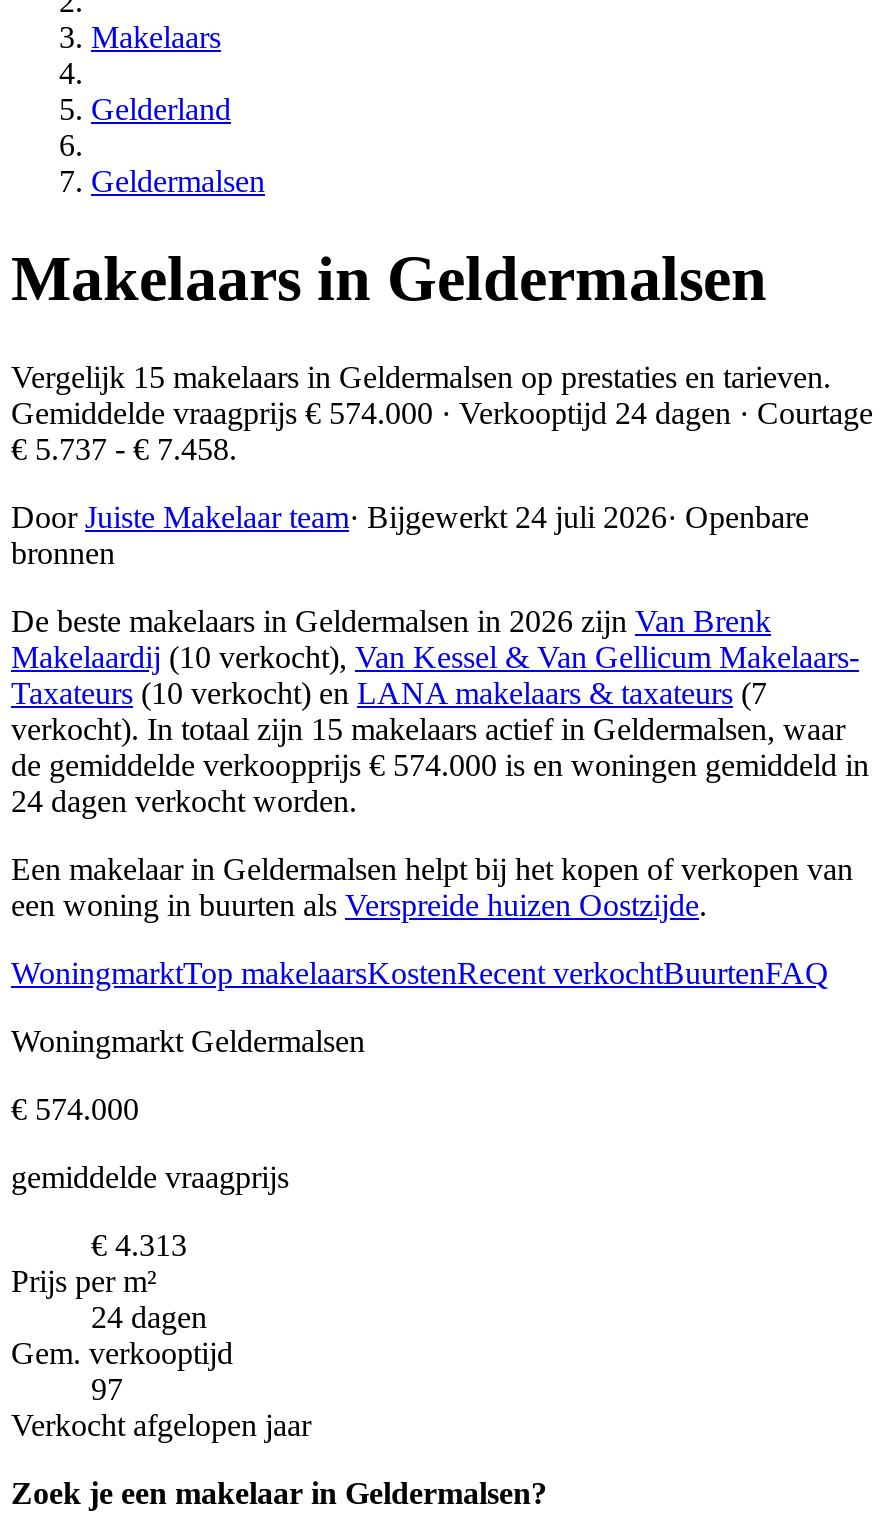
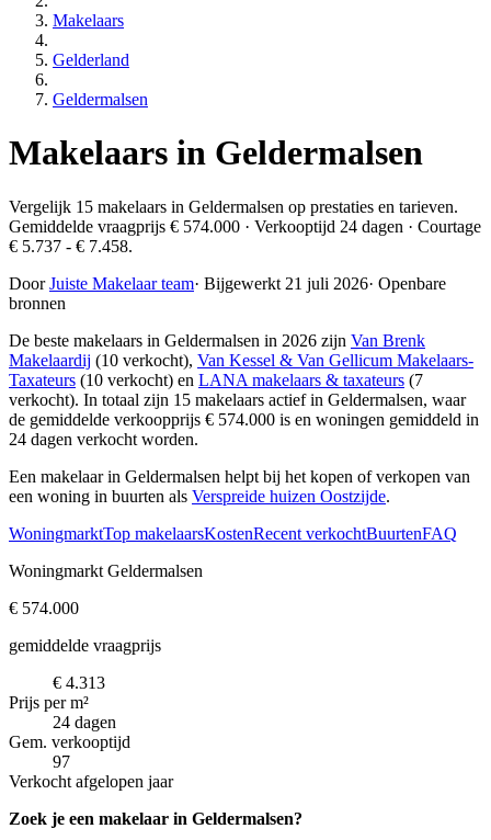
[11,499,809,533] Door Juiste Makelaar team · Bijgewerkt 24 juli 2026 · Openbare -> [9,274,446,292] Door Juiste Makelaar team · Bijgewerkt 21 juli 2026 · Openbare

